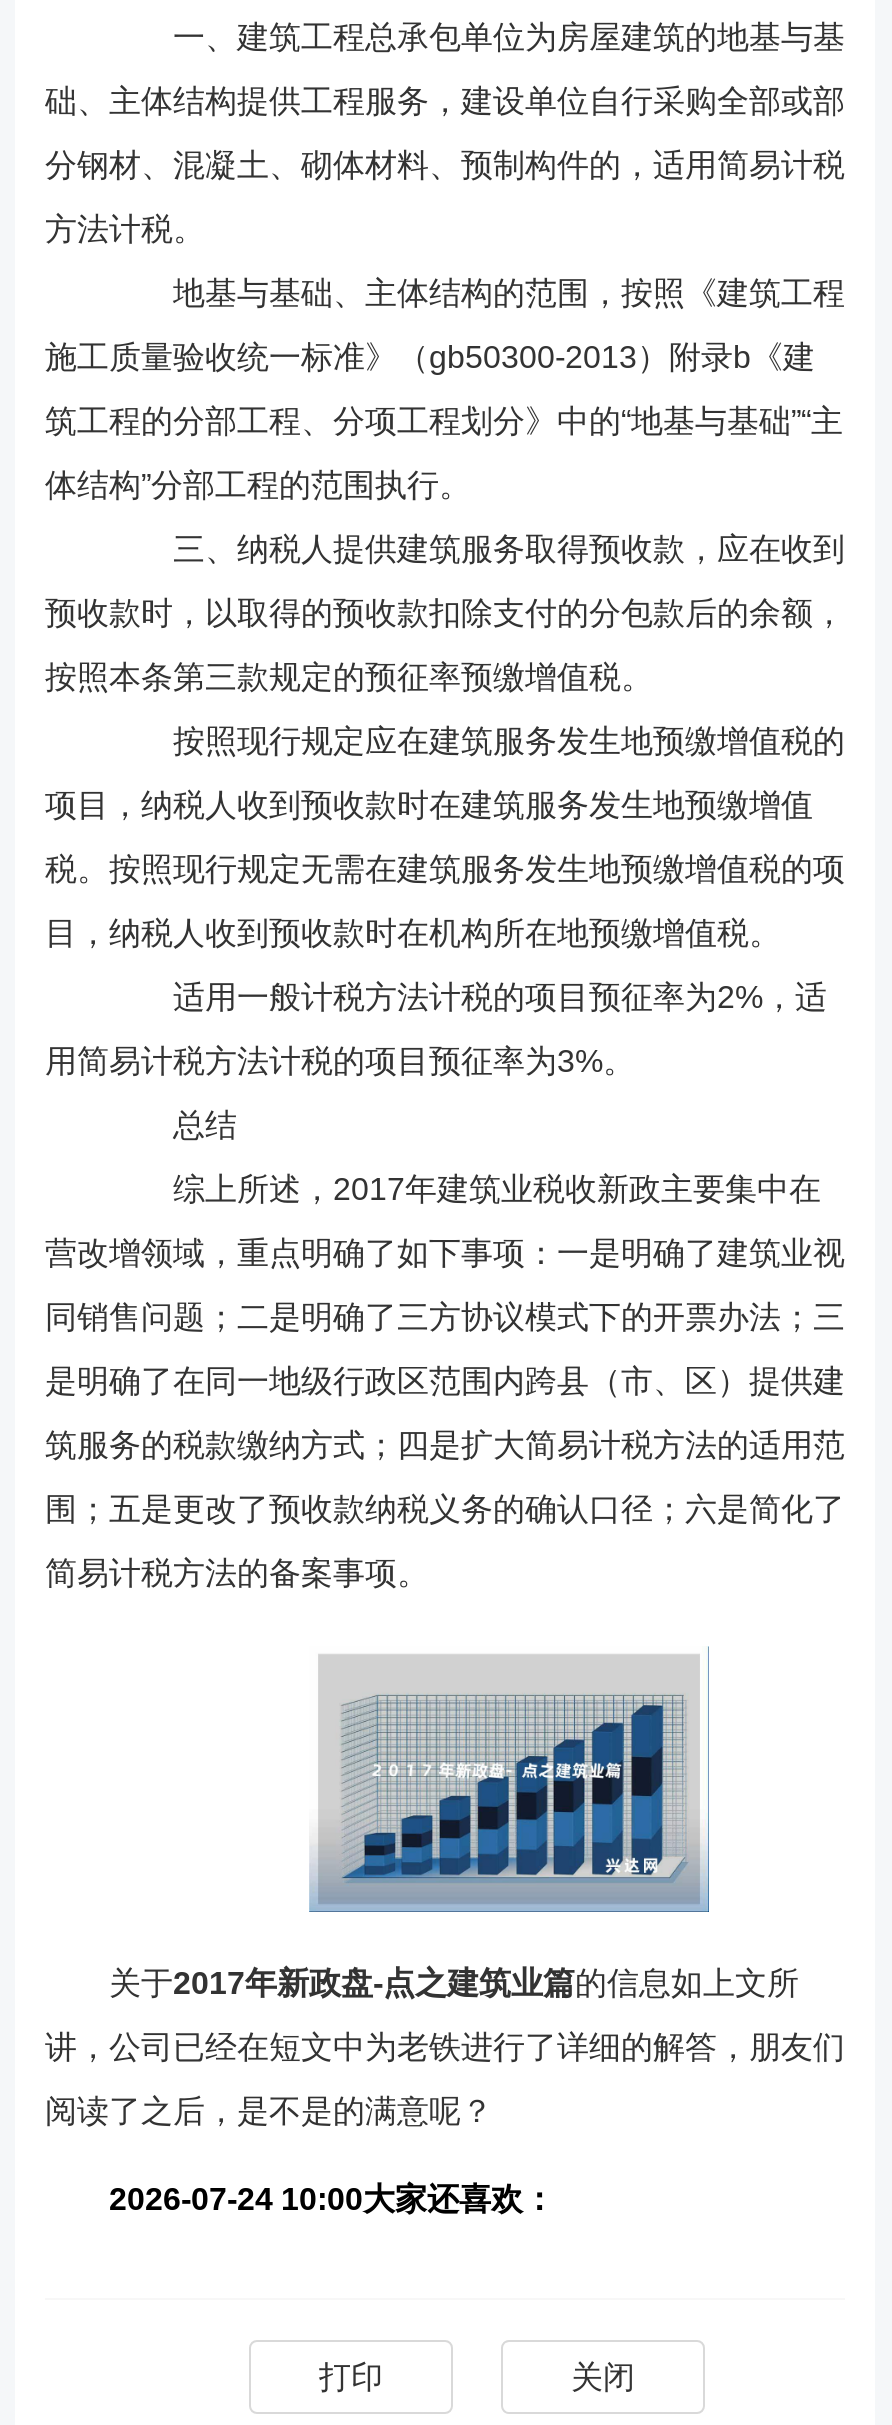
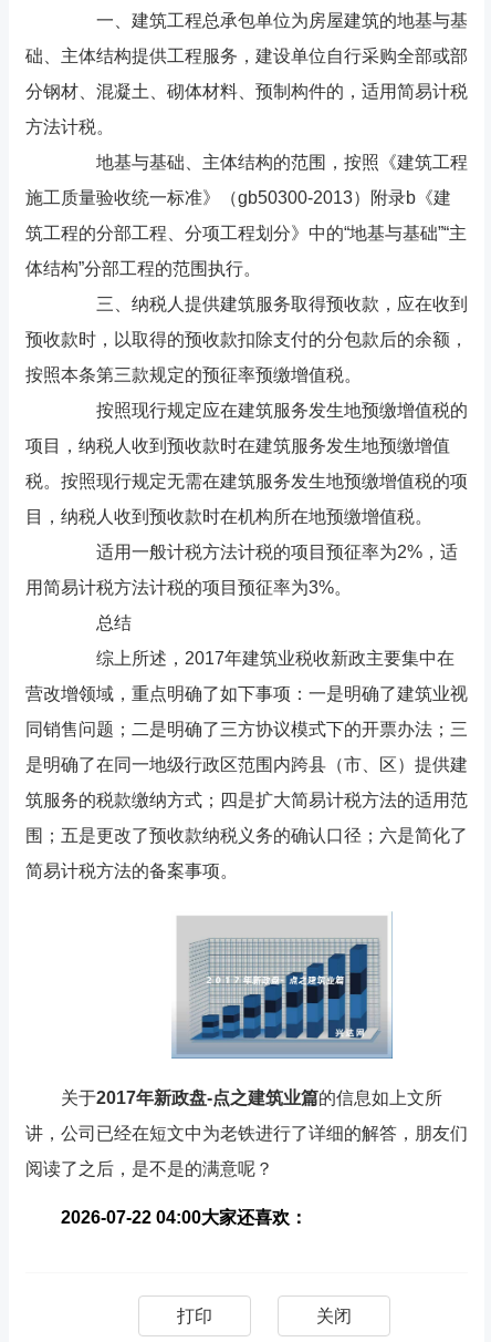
[109,2182,555,2216] 2026-07-24 10:00大家还喜欢： -> [61,1208,307,1227] 2026-07-22 04:00大家还喜欢：

